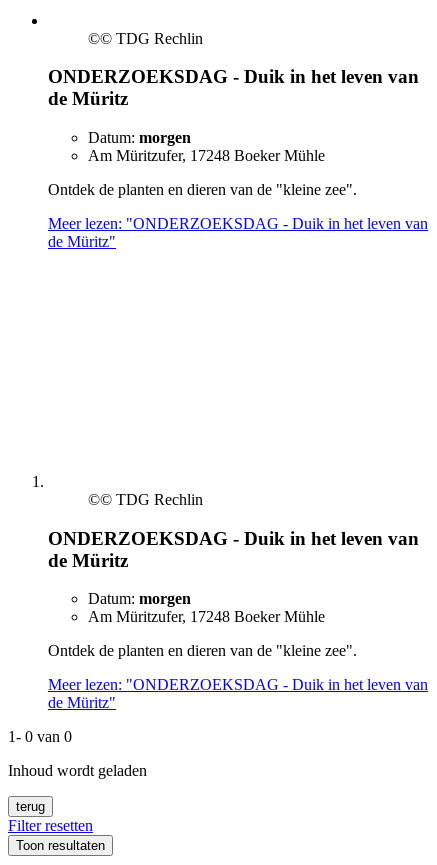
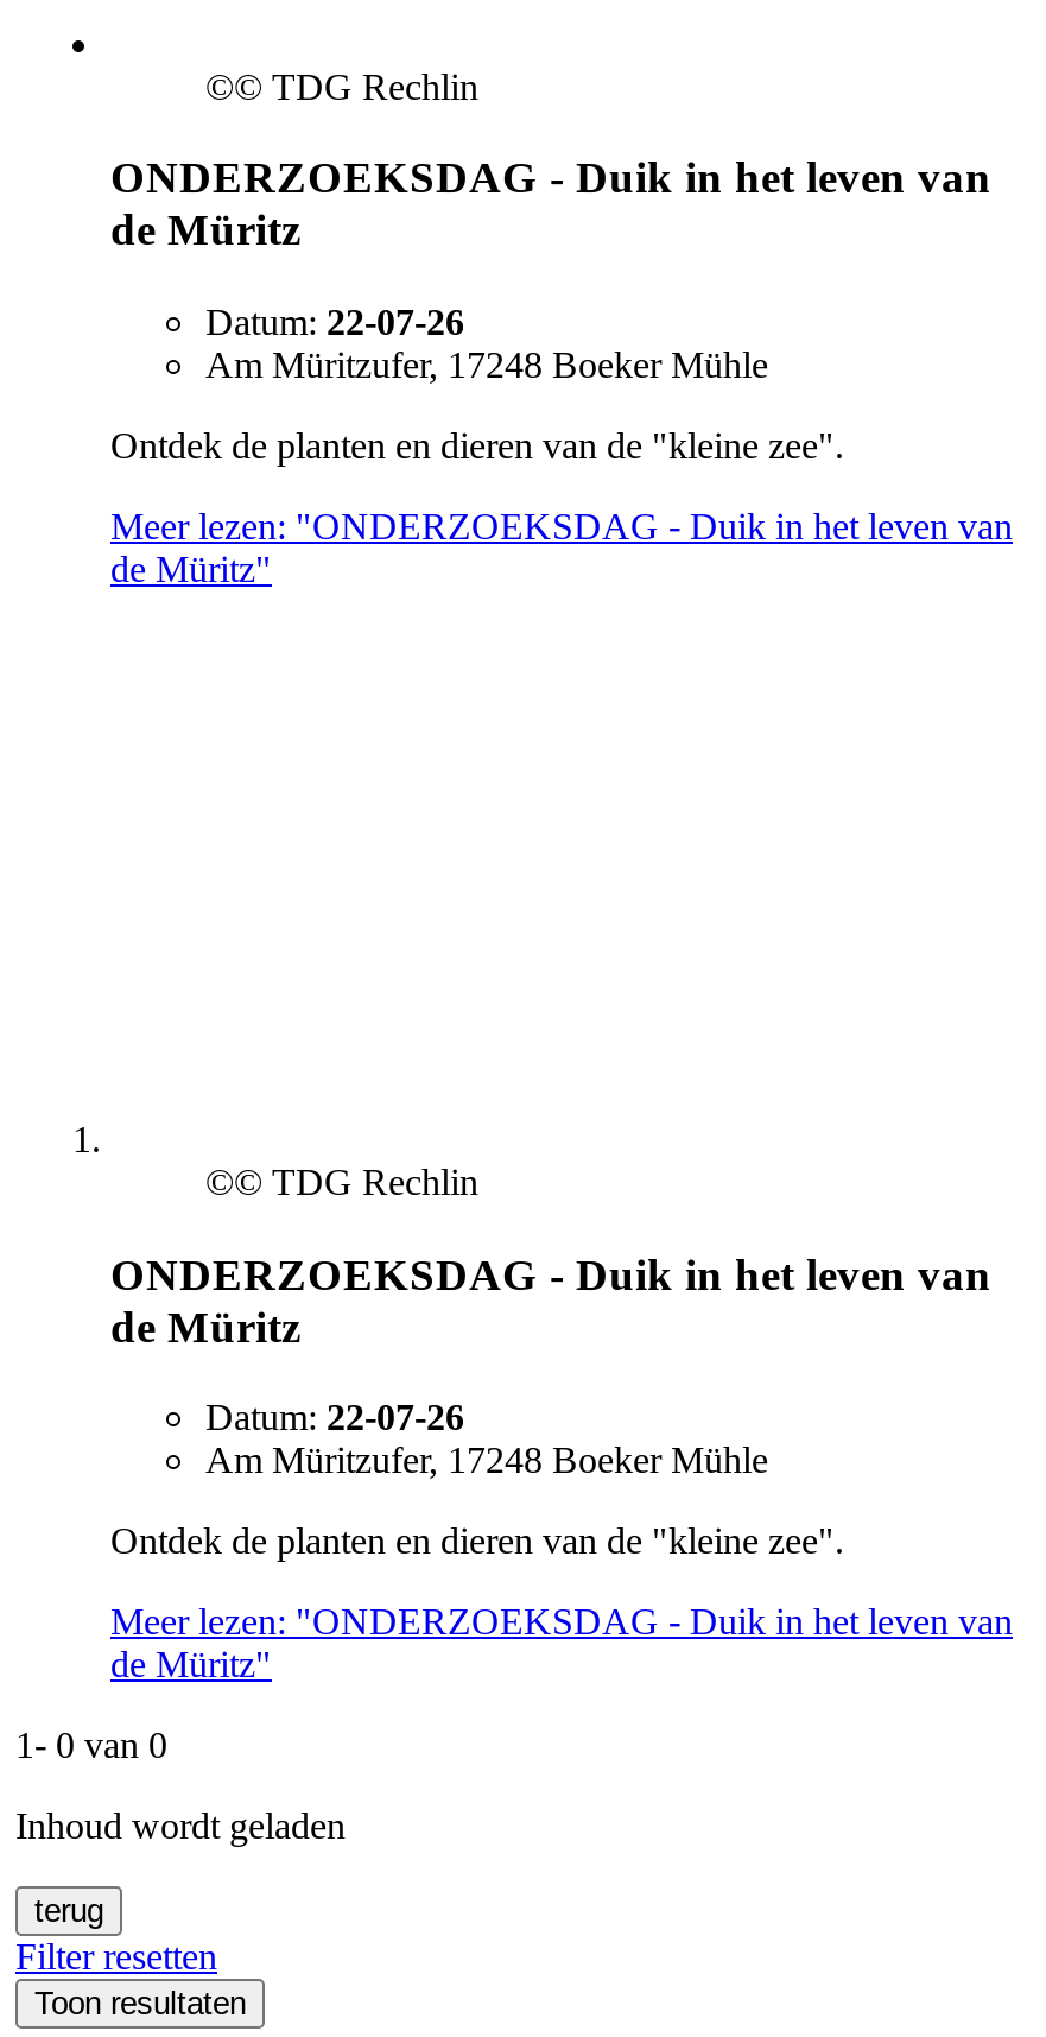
[88,129,191,146] Datum: morgen -> [205,302,464,342] Datum: 22-07-26
[88,590,191,607] Datum: morgen -> [205,1398,464,1438] Datum: 22-07-26

